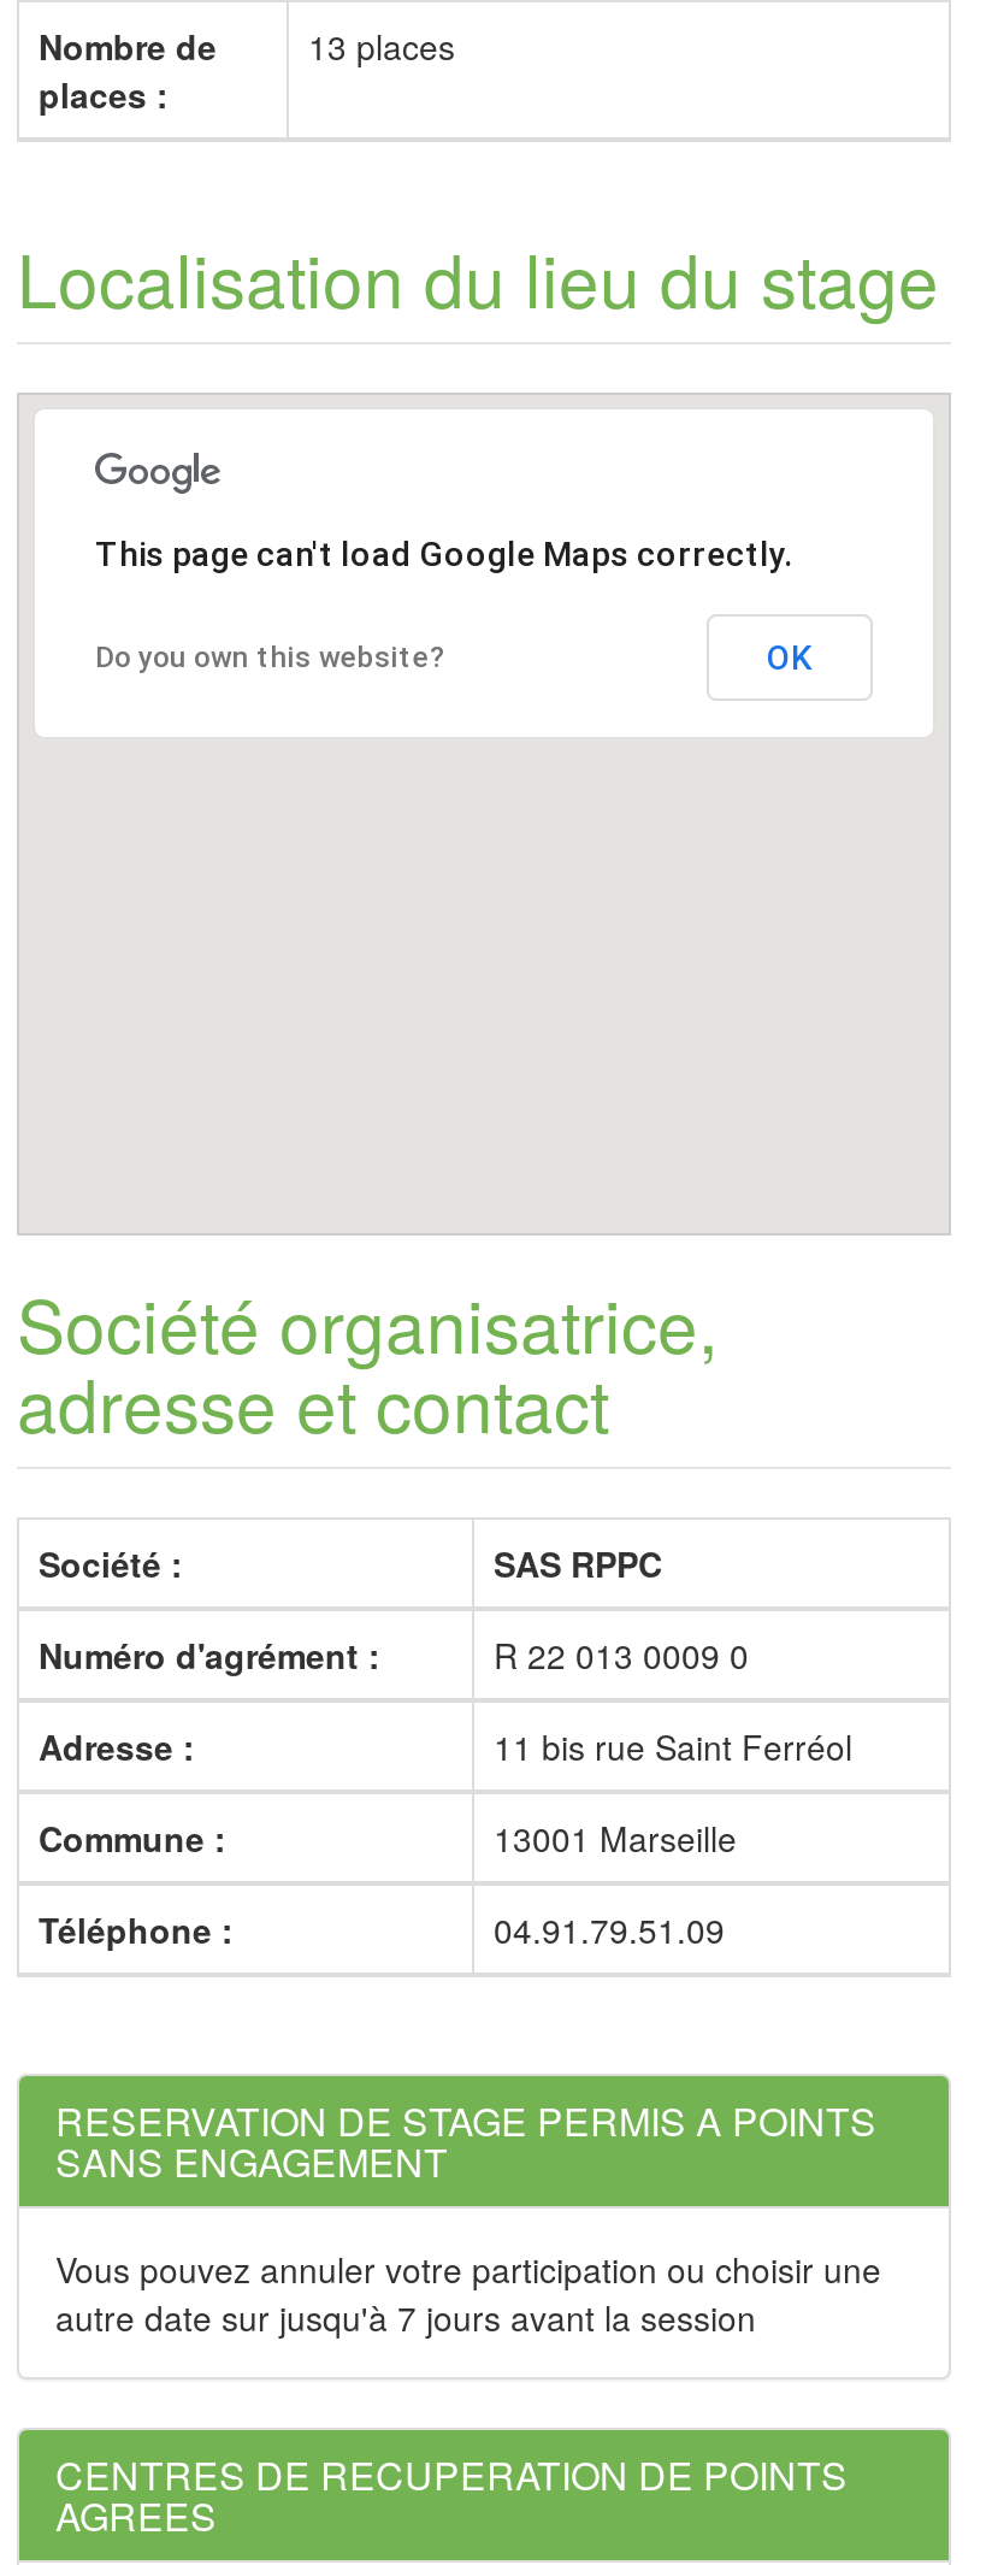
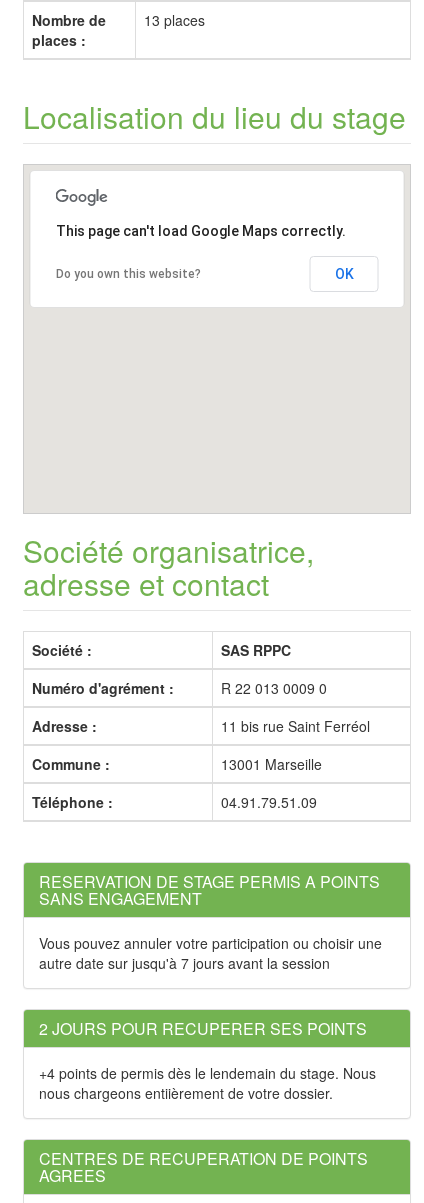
none -> [39,1017,376,1103] 2 JOURS POUR RECUPERER SES POINTS | +4 points de permis dès le lendemain du stage. Nous | nous chargeons entiièrement de votre dossier.

